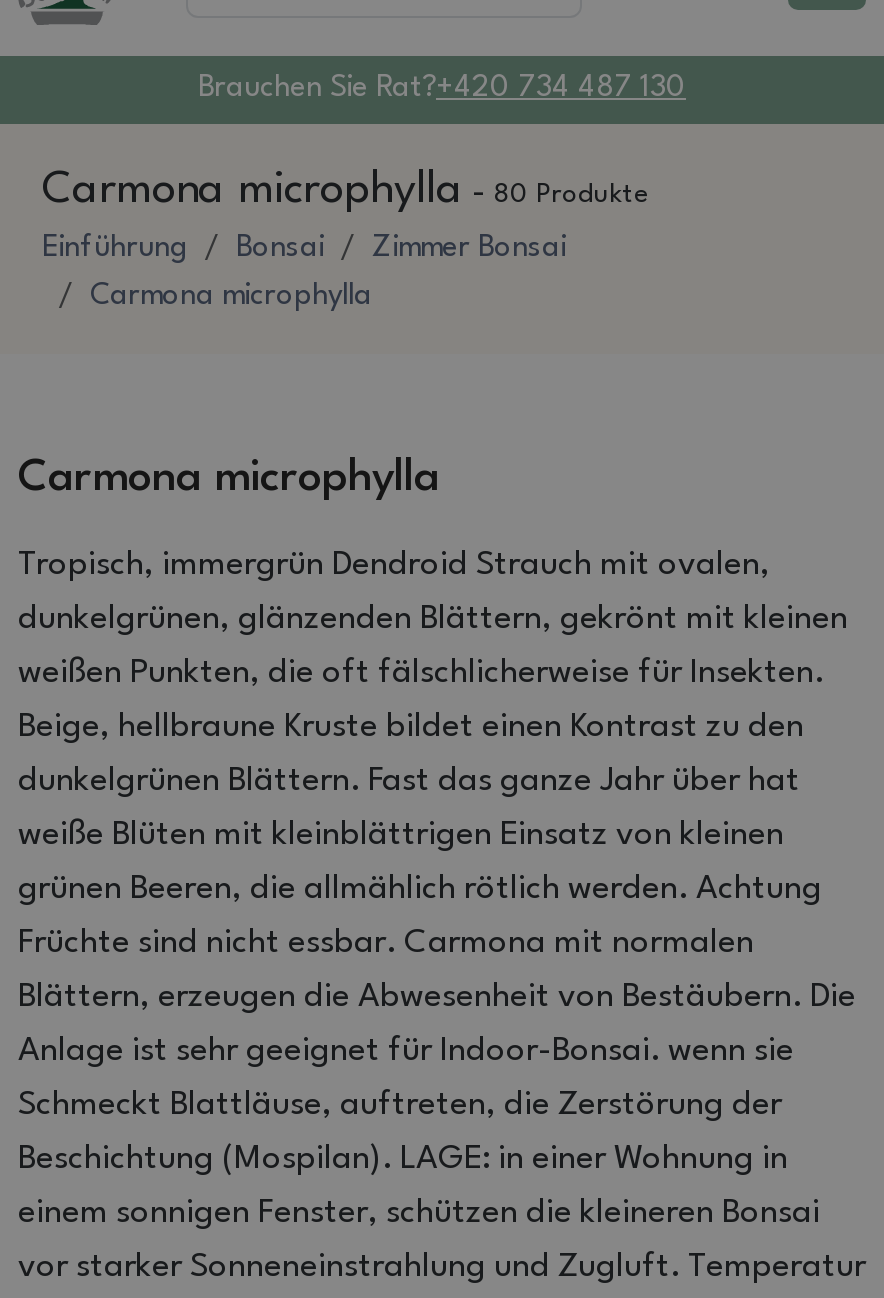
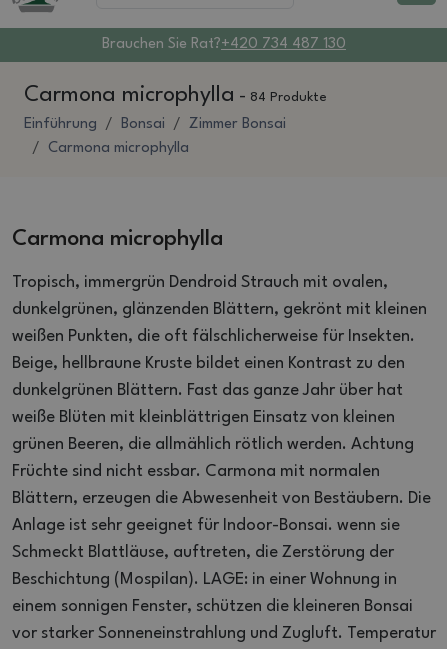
[42,169,650,213] Carmona microphylla - 80 Produkte -> [24,84,327,106] Carmona microphylla - 84 Produkte

